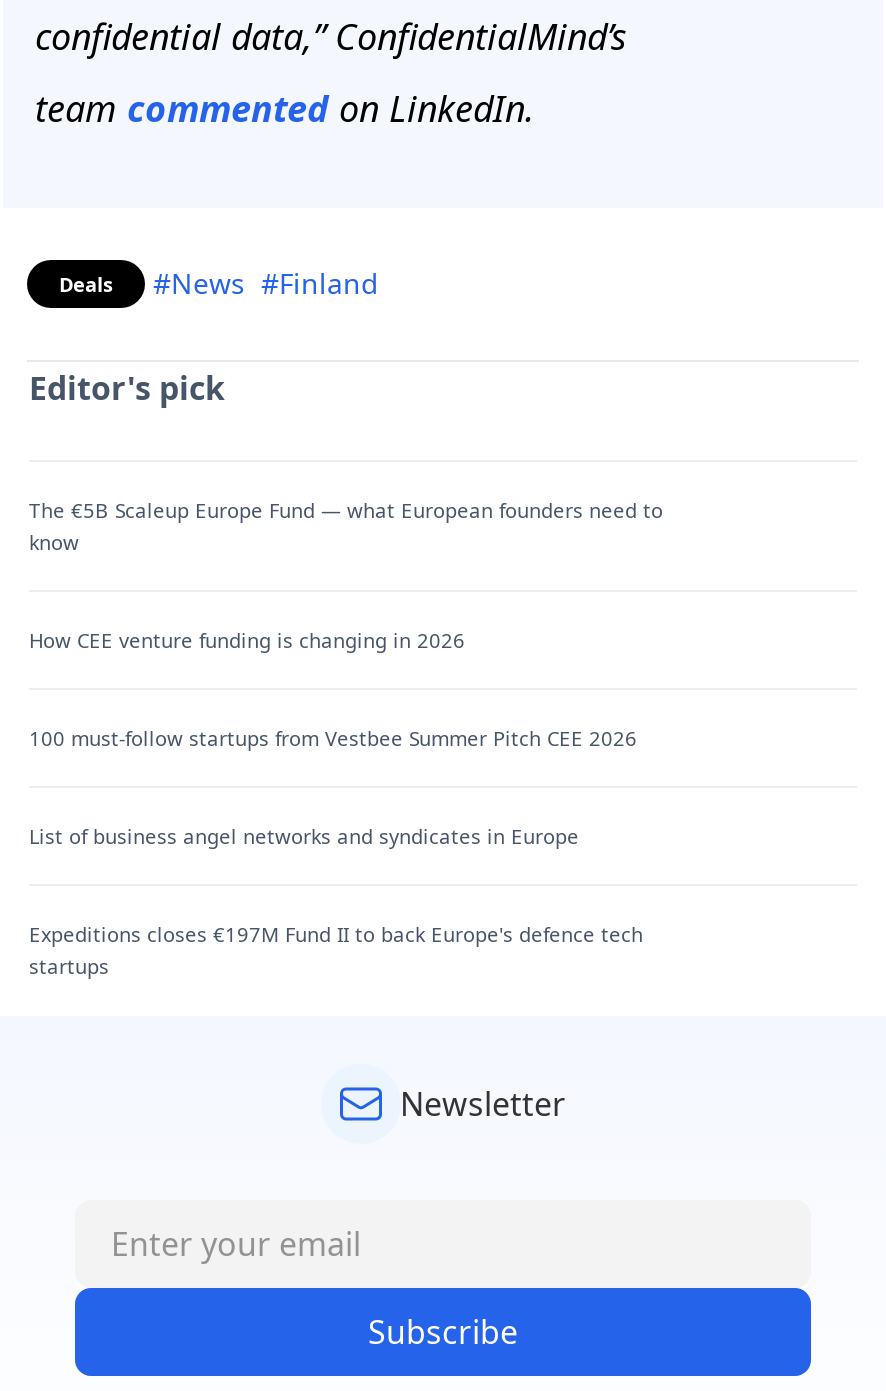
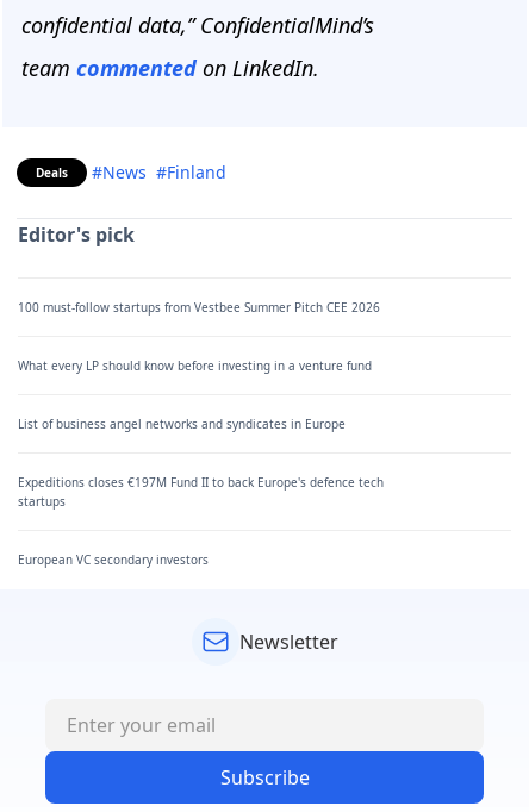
[29,495,663,653] The €5B Scaleup Europe Fund — what European founders need to | know | How CEE venture funding is changing in 2026 -> none
moved [29,723,637,751] -> [18,298,380,315]: 100 must-follow startups from Vestbee Summer Pitch CEE 2026
none -> [18,357,372,373] What every LP should know before investing in a venture fund
moved [29,821,643,979] -> [18,415,384,509]: List of business angel networks and syndicates in Europe | Expeditions closes €197M Fund II to back Europe's defence tech | startups
none -> [18,551,209,568] European VC secondary investors

